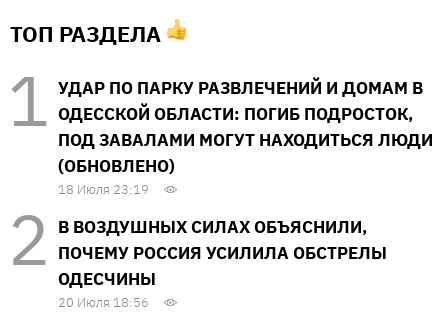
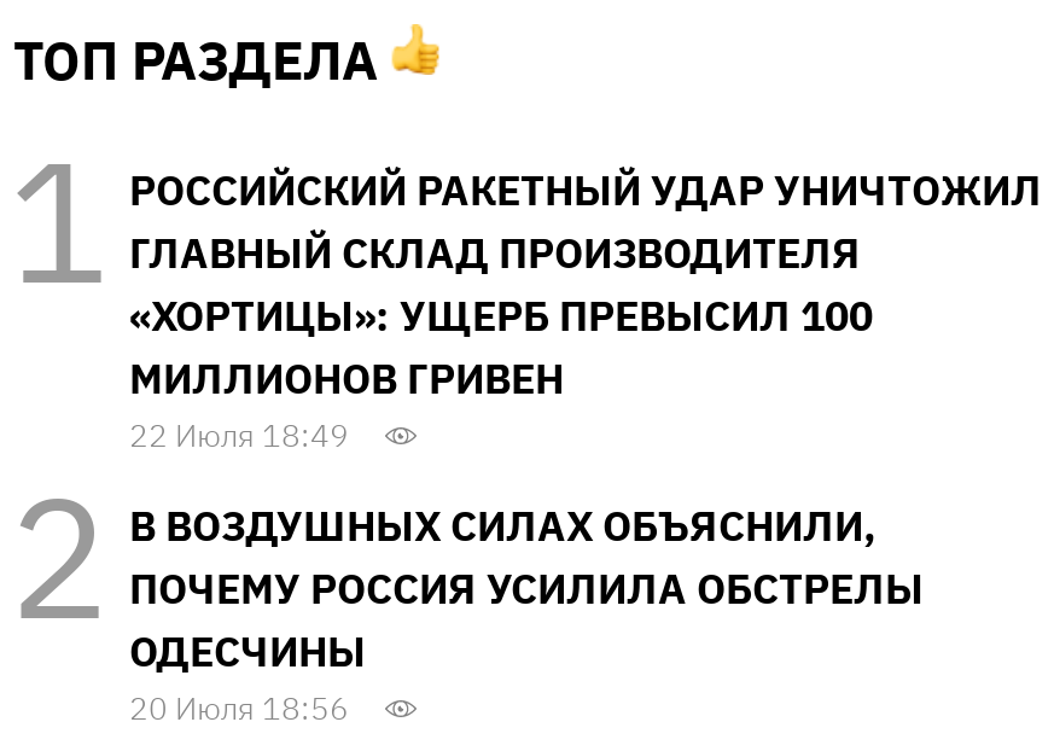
[58,77,433,198] УДАР ПО ПАРКУ РАЗВЛЕЧЕНИЙ И ДОМАМ В | ОДЕССКОЙ ОБЛАСТИ: ПОГИБ ПОДРОСТОК, | ПОД ЗАВАЛАМИ МОГУТ НАХОДИТЬСЯ ЛЮДИ | (ОБНОВЛЕНО) | 18 Июля 23:19 -> [129,163,1042,456] РОССИЙСКИЙ РАКЕТНЫЙ УДАР УНИЧТОЖИЛ | ГЛАВНЫЙ СКЛАД ПРОИЗВОДИТЕЛЯ | «ХОРТИЦЫ»: УЩЕРБ ПРЕВЫСИЛ 100 | МИЛЛИОНОВ ГРИВЕН | 22 Июля 18:49

